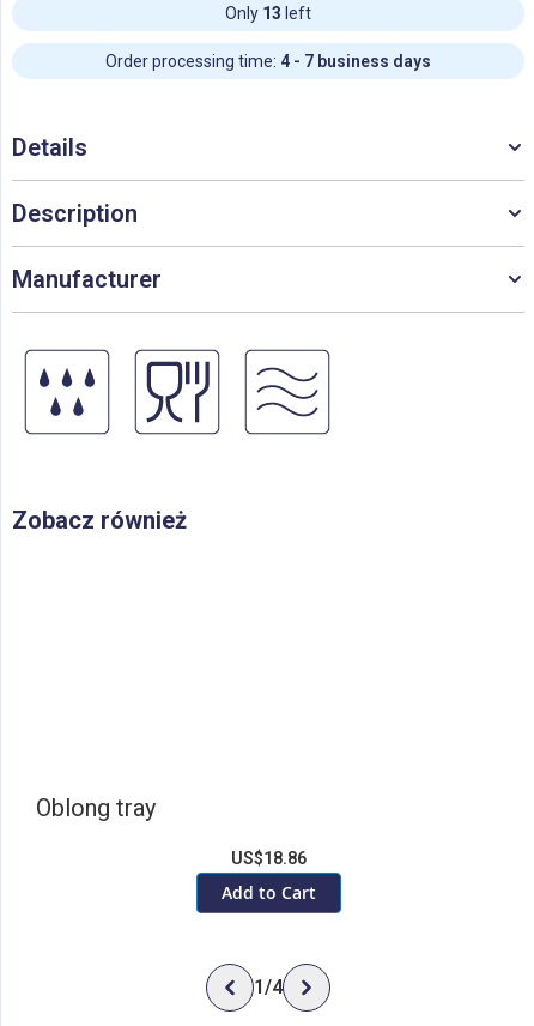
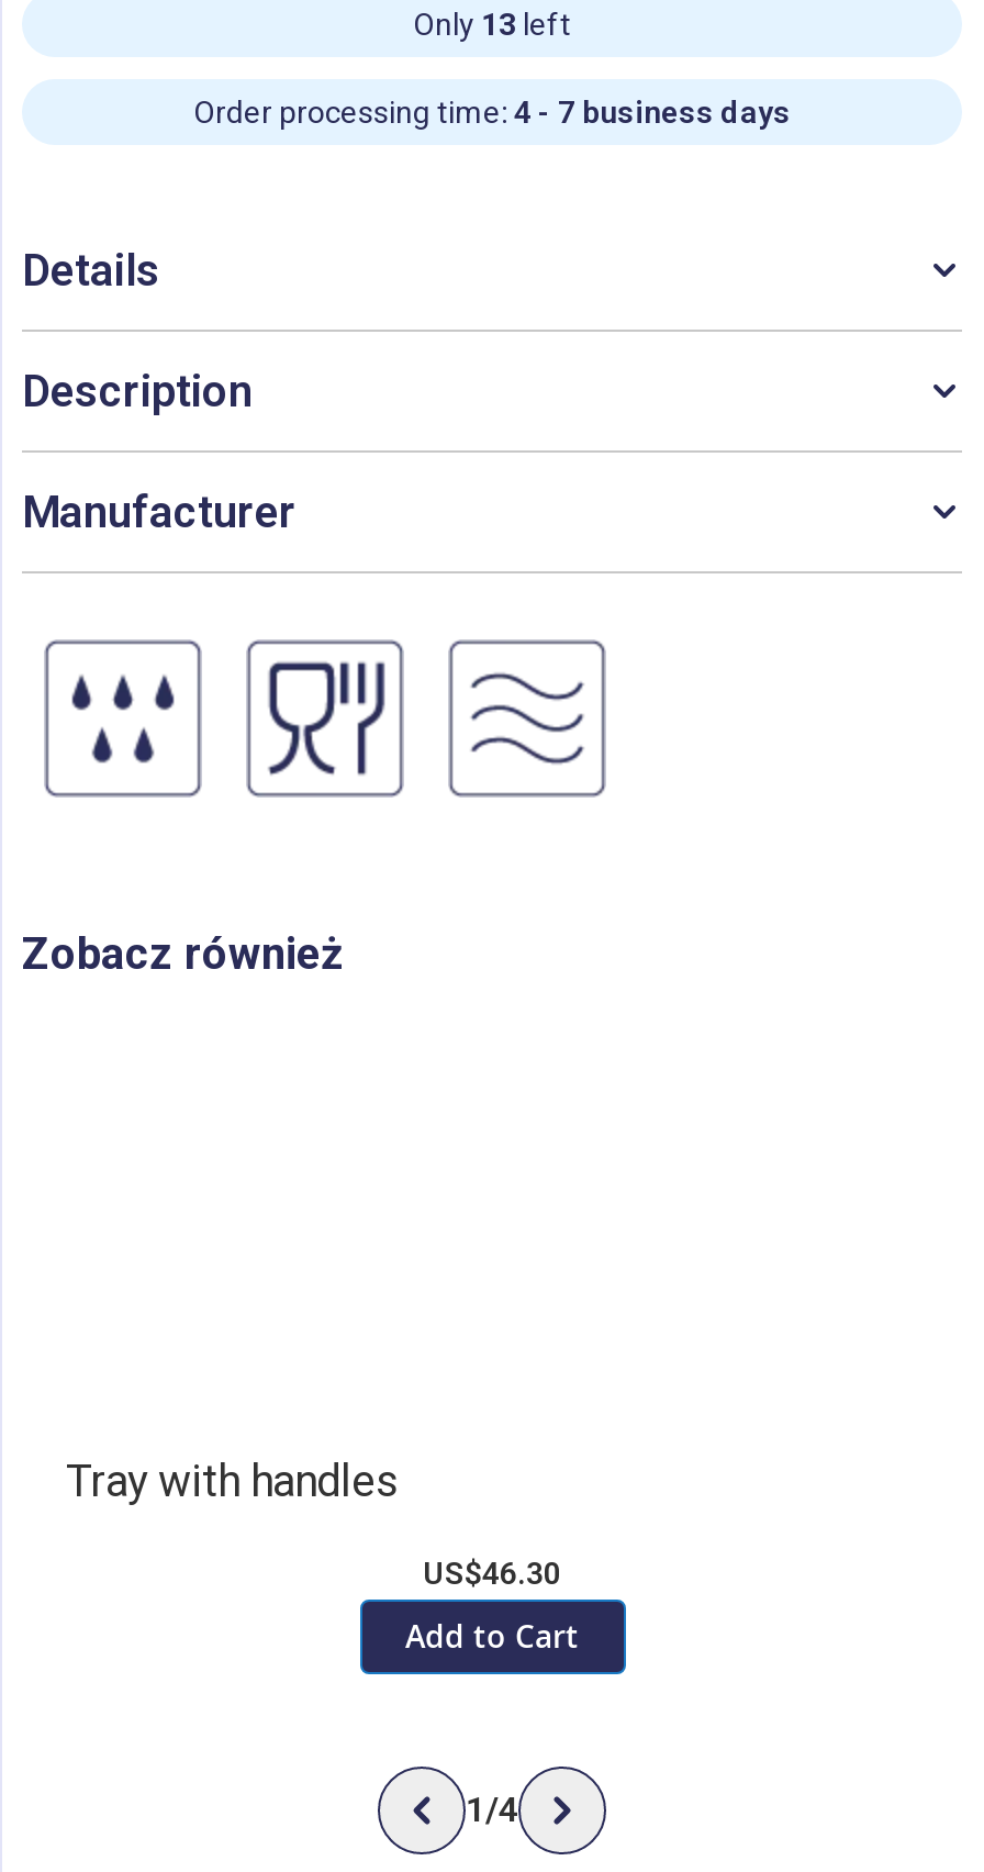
[36,793,156,822] Oblong tray -> [66,1455,398,1507] Tray with handles
[230,849,306,868] US$18.86 -> [423,1556,561,1591] US$46.30

